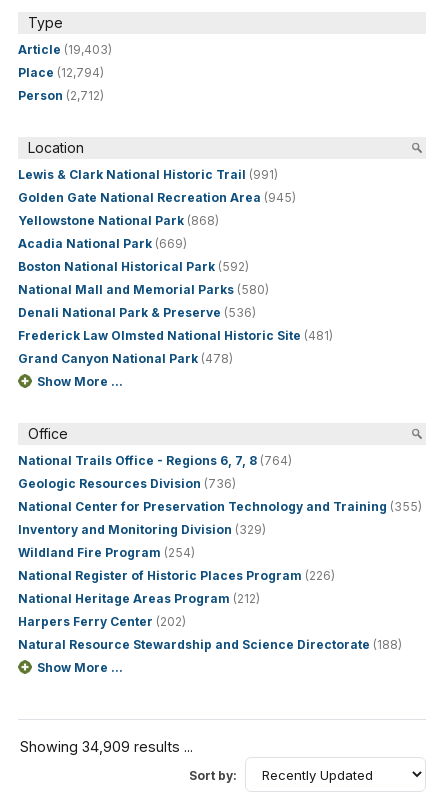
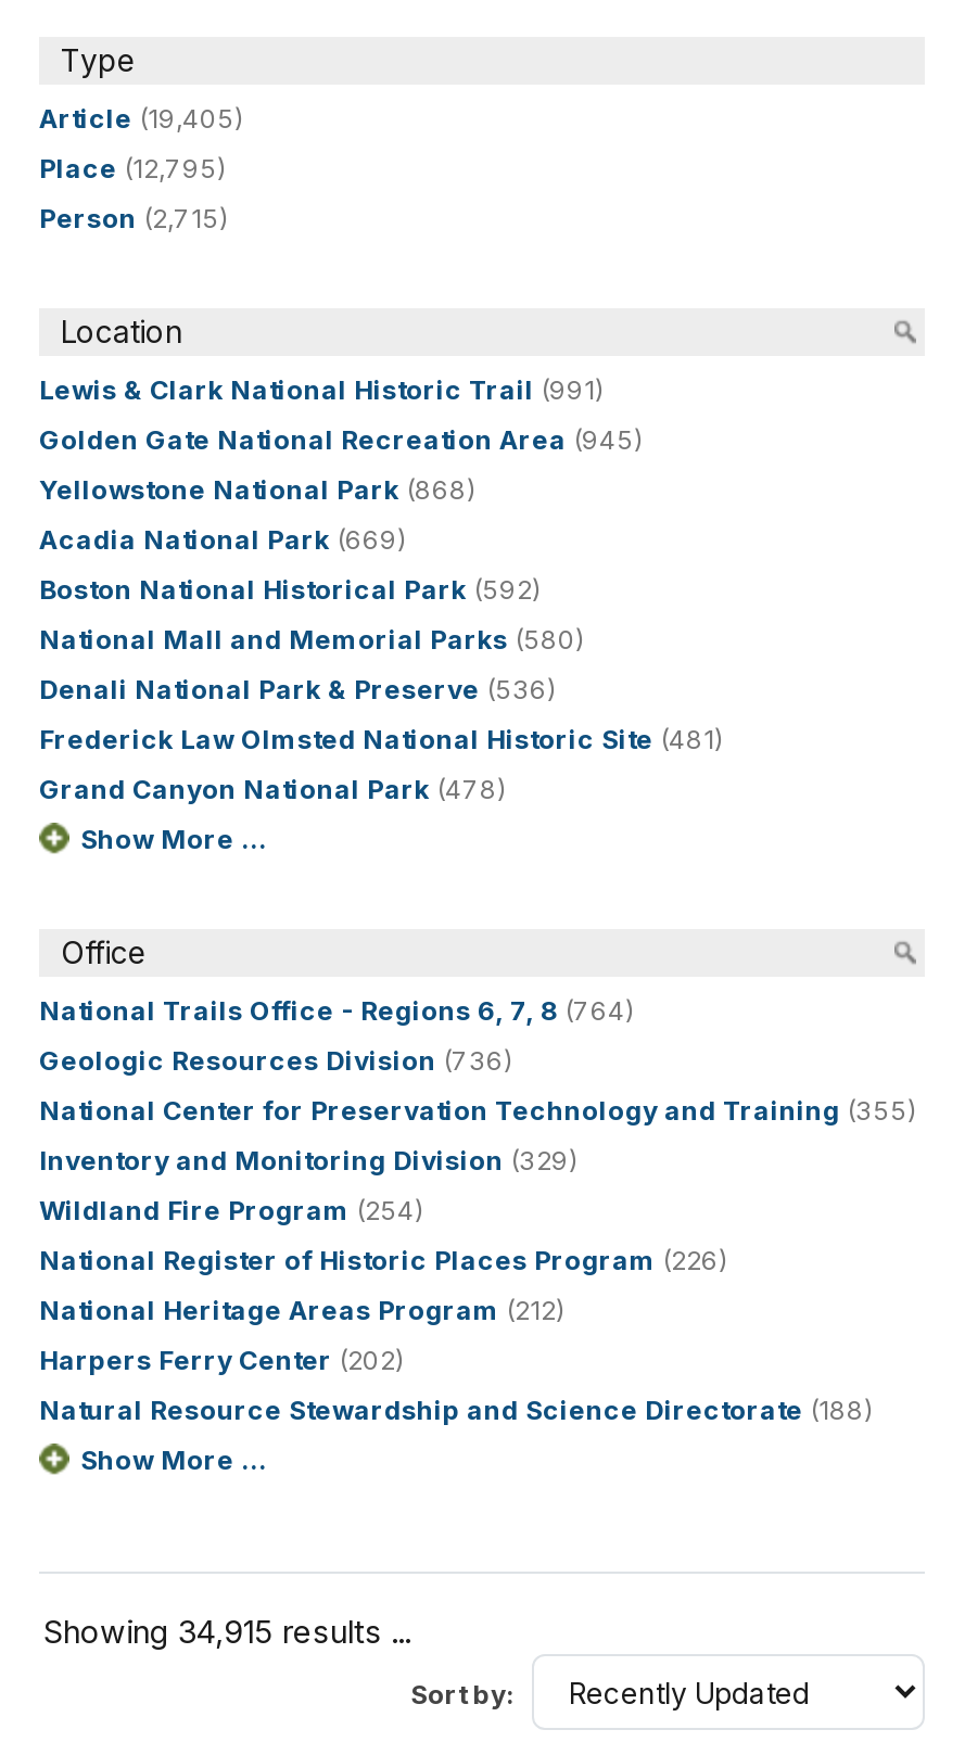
[18,42,112,57] Article (19,403) -> [39,102,243,135] Article (19,405)
[18,65,104,80] Place (12,794) -> [39,152,226,185] Place (12,795)
[18,88,104,103] Person (2,712) -> [39,202,228,235] Person (2,715)
[20,738,193,755] Showing 34,909 results ... -> [43,1613,410,1650] Showing 34,915 results ...

